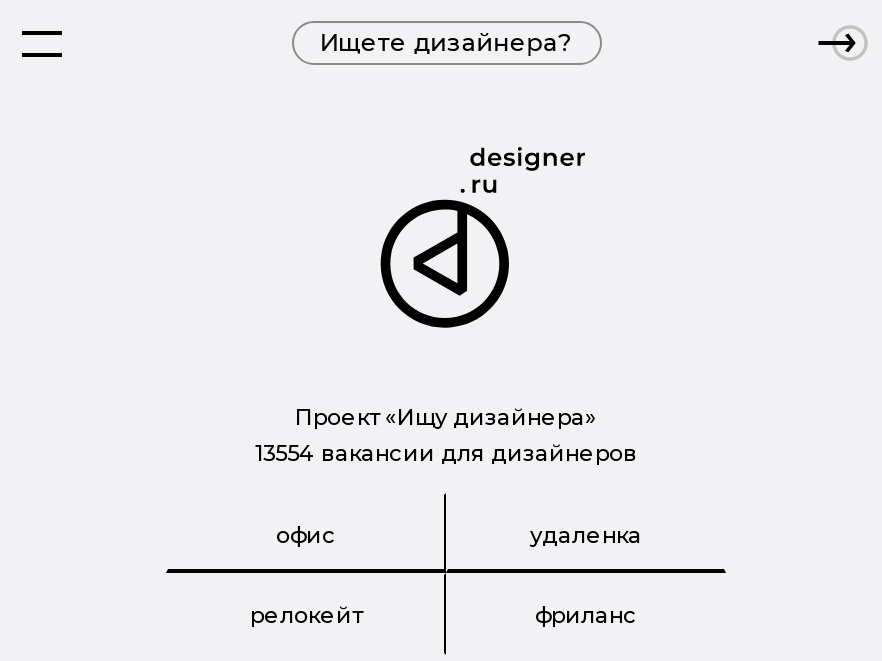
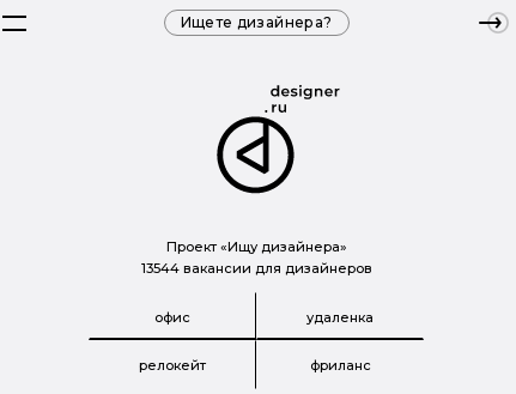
[255,438,637,466] 13554 вакансии для дизайнеров -> [141,259,372,276] 13544 вакансии для дизайнеров

